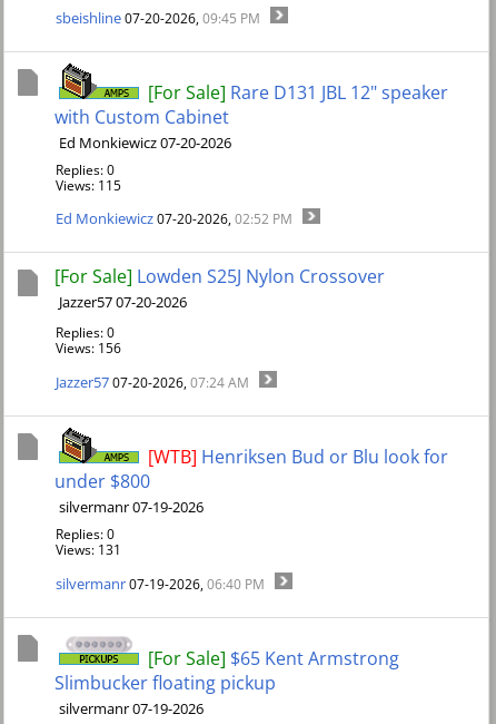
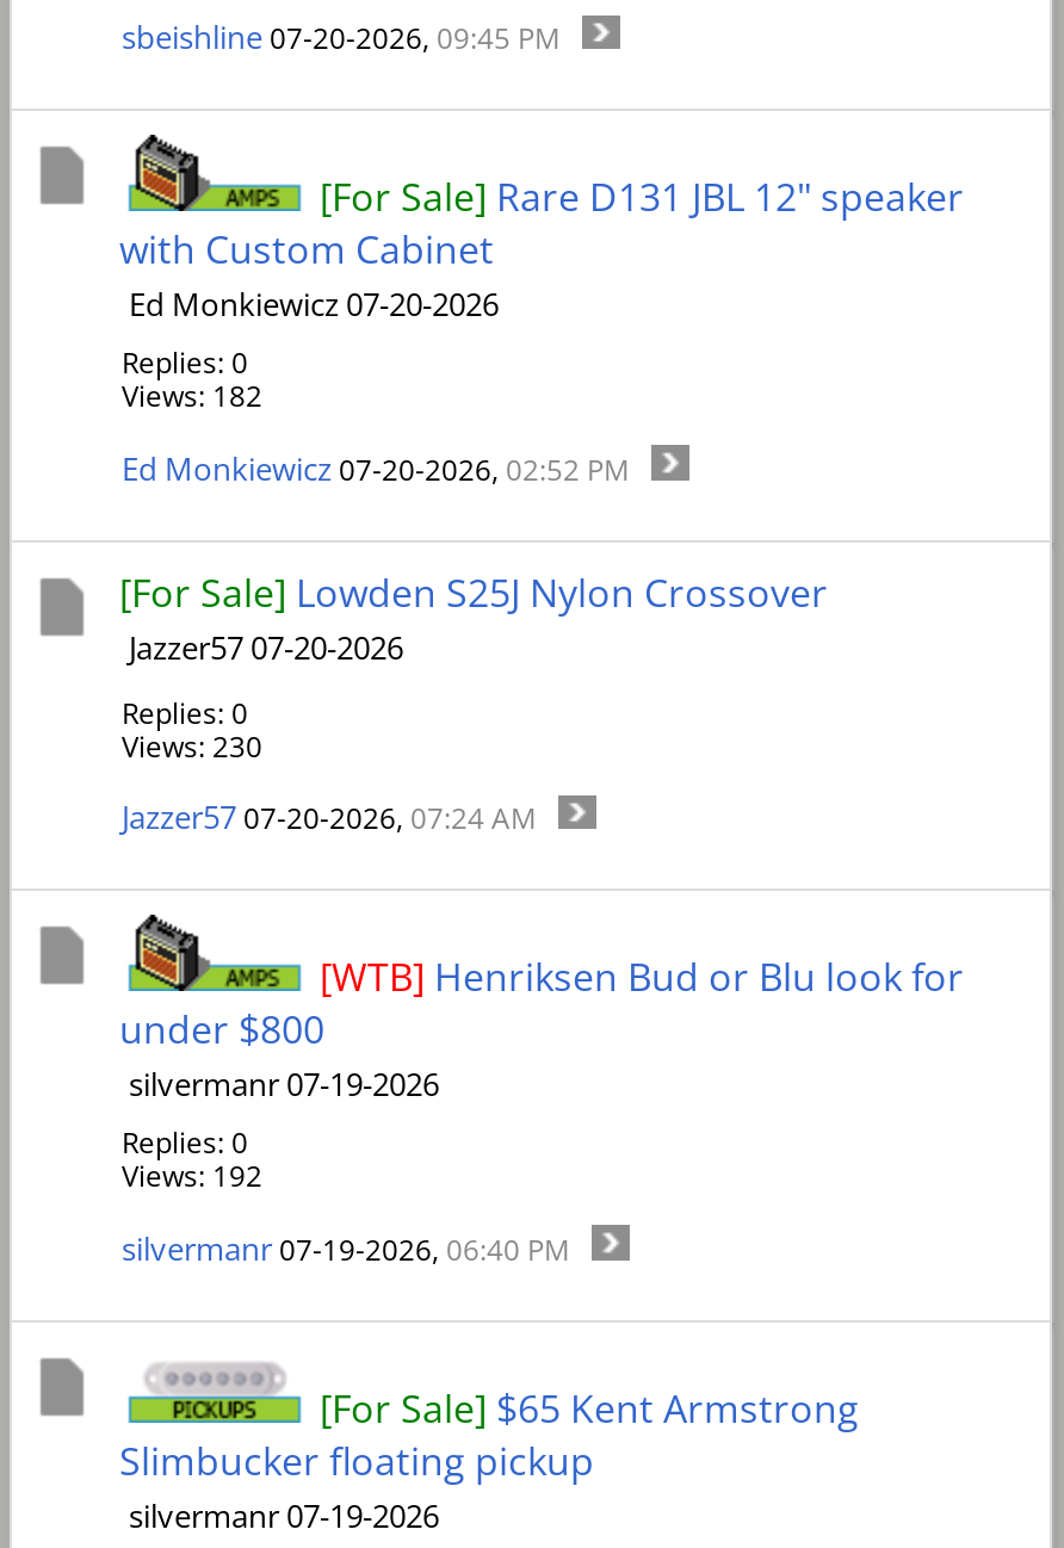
[56,176,121,195] Views: 115 -> [122,375,262,416] Views: 182
[56,339,121,358] Views: 156 -> [122,725,262,766] Views: 230
[56,540,121,559] Views: 131 -> [122,1156,262,1196] Views: 192

